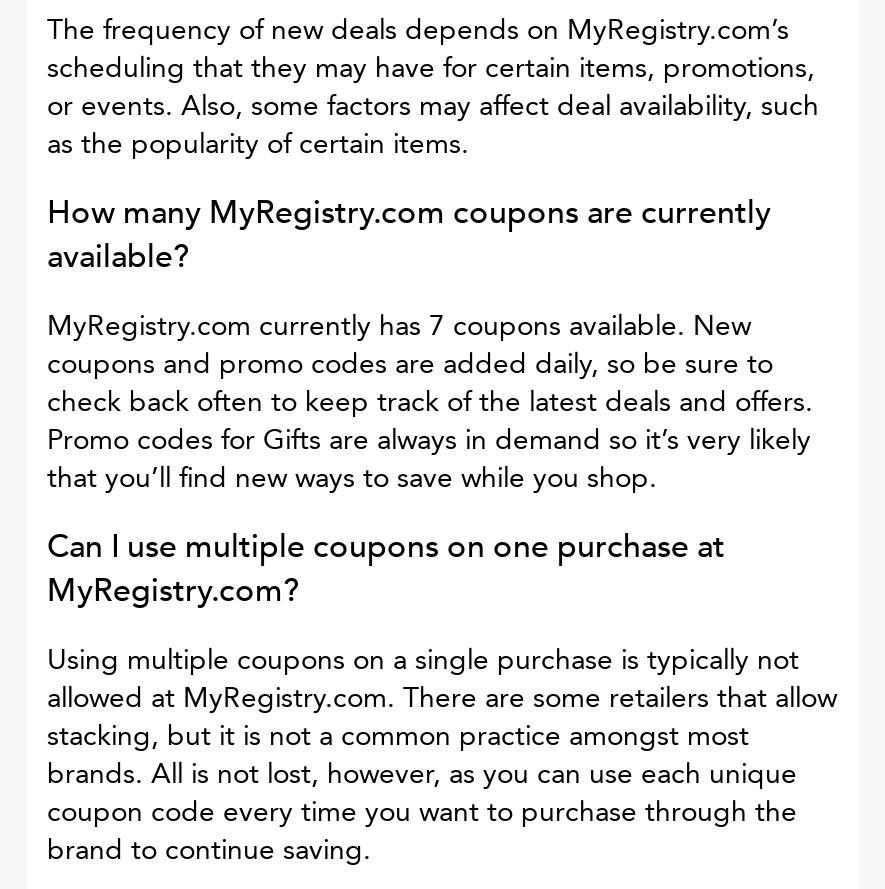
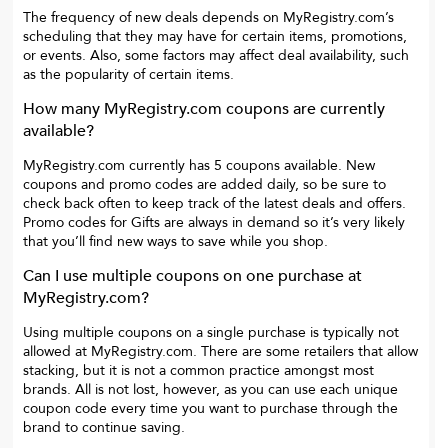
[47,307,751,345] MyRegistry.com currently has 7 coupons available. New -> [23,156,375,175] MyRegistry.com currently has 5 coupons available. New

